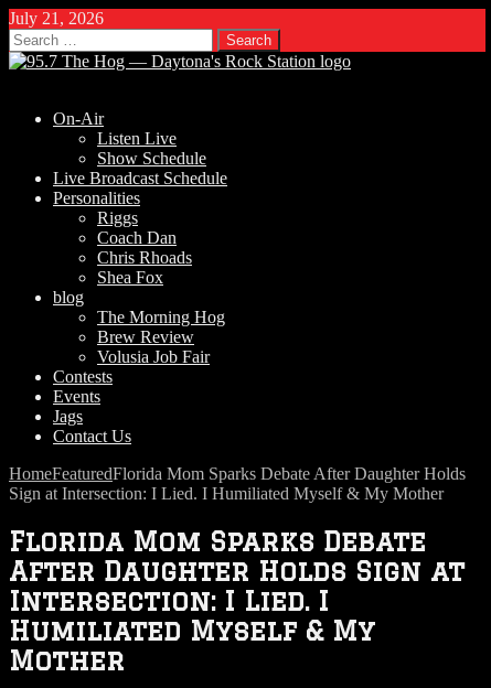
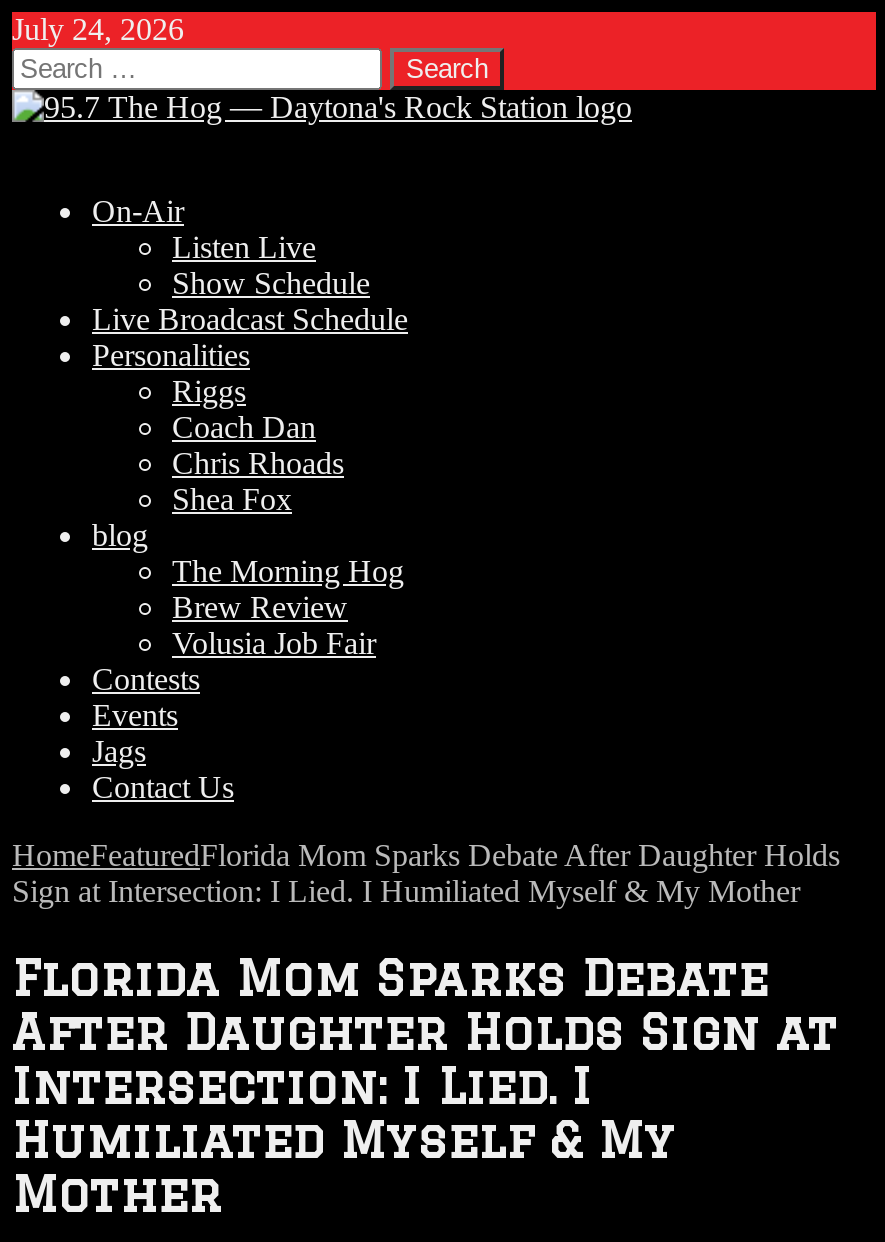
[9,9,104,28] July 21, 2026 -> [12,12,184,46] July 24, 2026

